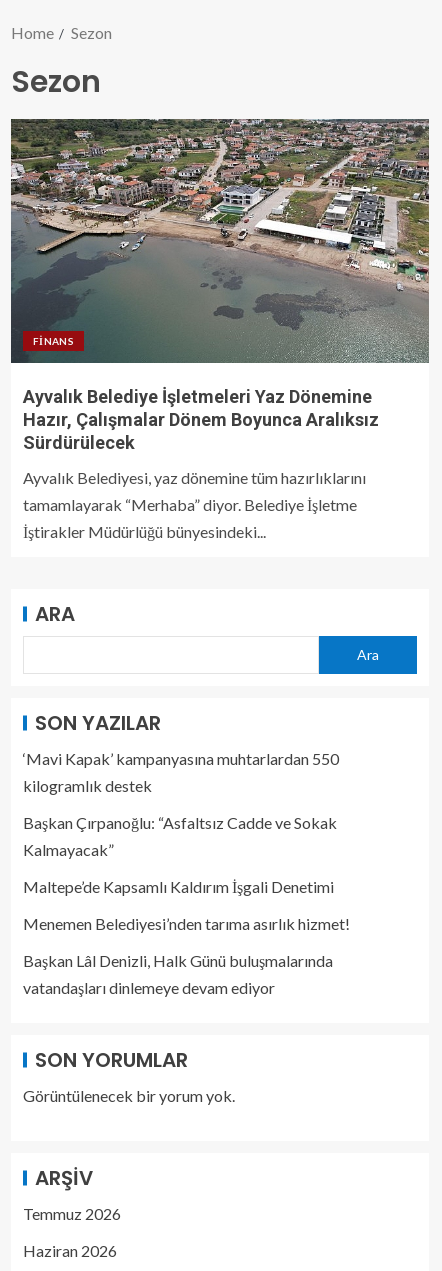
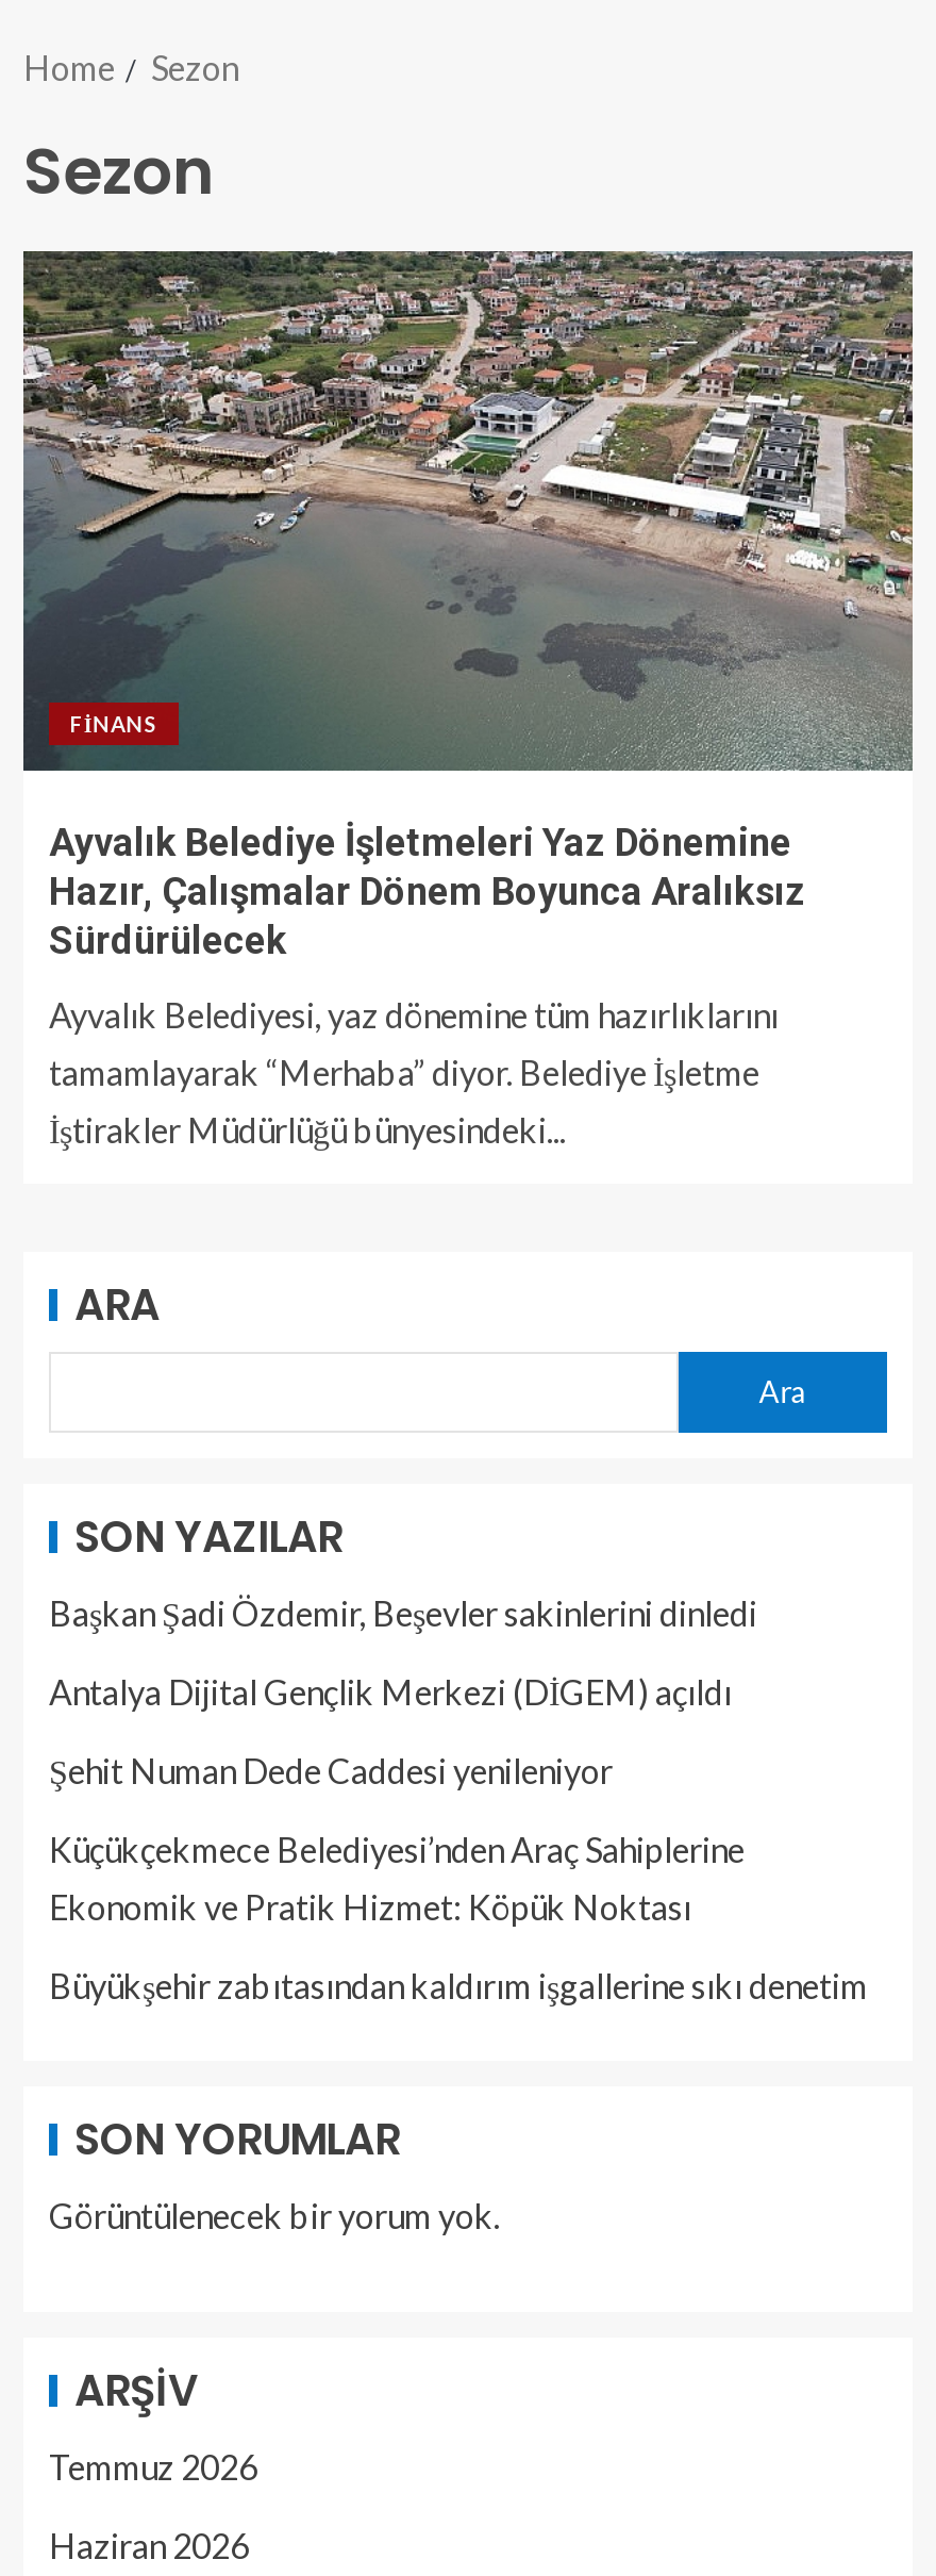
[23,749,339,795] ‘Mavi Kapak’ kampanyasına muhtarlardan 550 | kilogramlık destek -> [49,1592,757,1633] Başkan Şadi Özdemir, Beşevler sakinlerini dinledi
[23,813,337,859] Başkan Çırpanoğlu: “Asfaltsız Cadde ve Sokak | Kalmayacak” -> [49,1671,732,1712] Antalya Dijital Gençlik Merkezi (DİGEM) açıldı
[23,877,334,896] Maltepe’de Kapsamlı Kaldırım İşgali Denetimi -> [49,1750,613,1790] Şehit Numan Dede Caddesi yenileniyor
[23,914,350,933] Menemen Belediyesi’nden tarıma asırlık hizmet! -> [49,1829,745,1927] Küçükçekmece Belediyesi’nden Araç Sahiplerine | Ekonomik ve Pratik Hizmet: Köpük Noktası
[23,951,333,997] Başkan Lâl Denizli, Halk Günü buluşmalarında | vatandaşları dinlemeye devam ediyor -> [49,1965,868,2005] Büyükşehir zabıtasından kaldırım işgallerine sıkı denetim

